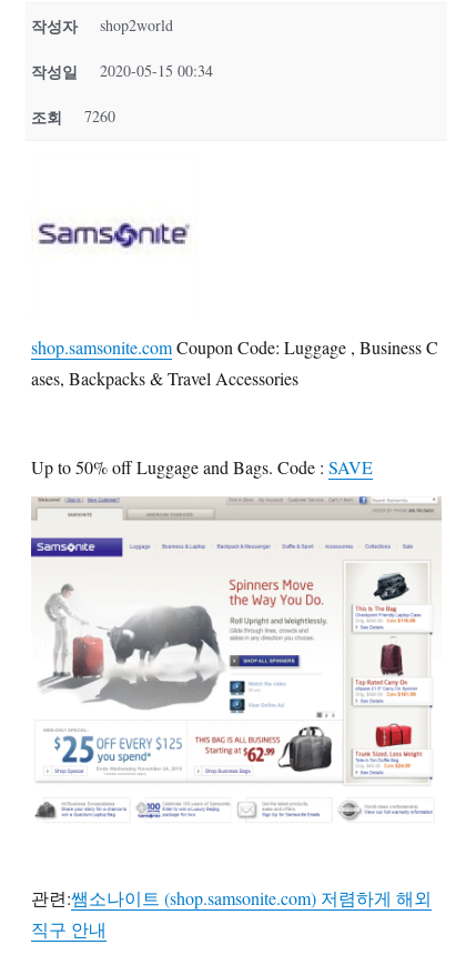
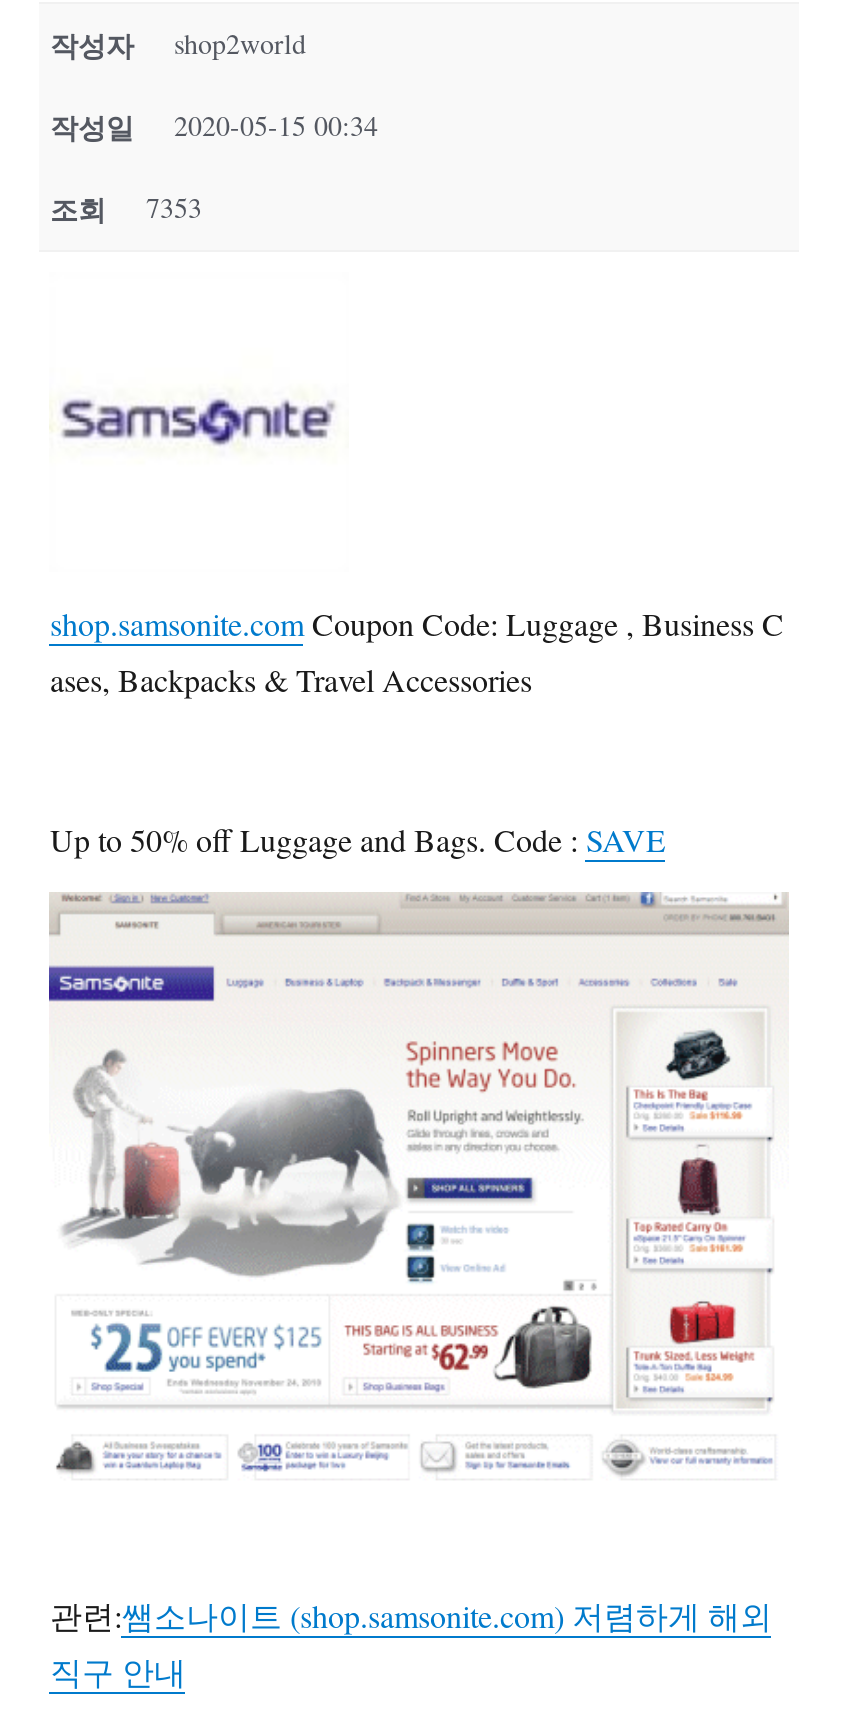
[32,105,116,129] 조회 7260 -> [50,188,202,230] 조회 7353

